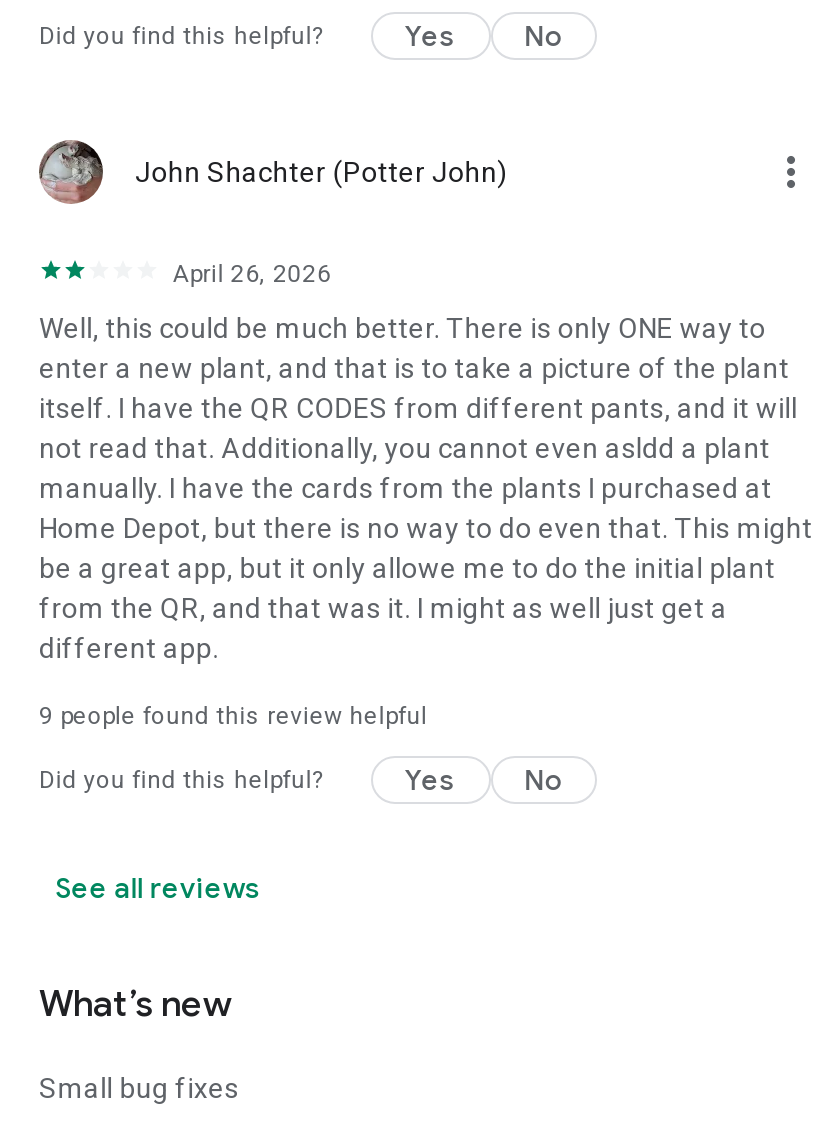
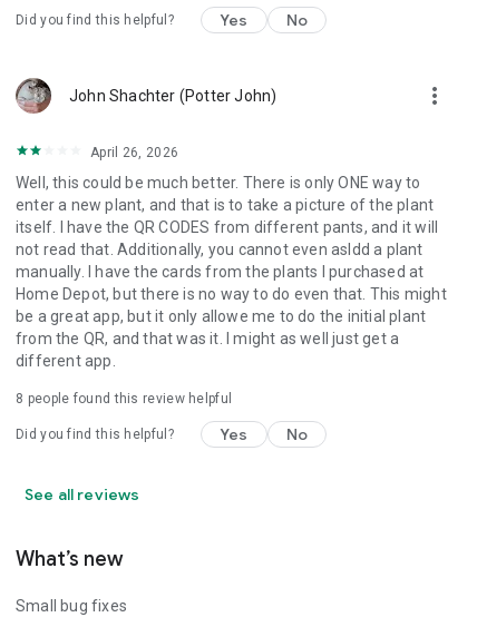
[39,702,427,730] 9 people found this review helpful -> [16,391,232,406] 8 people found this review helpful

